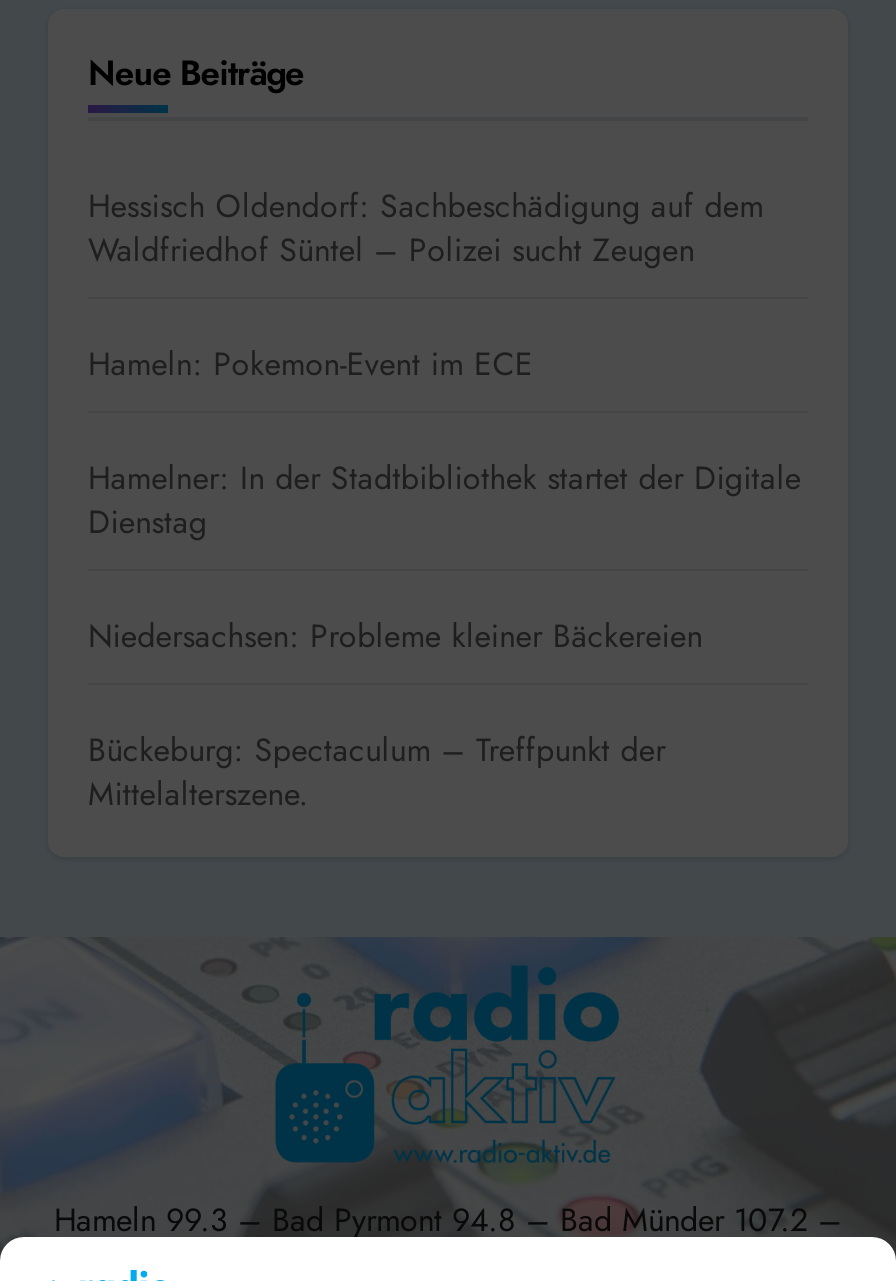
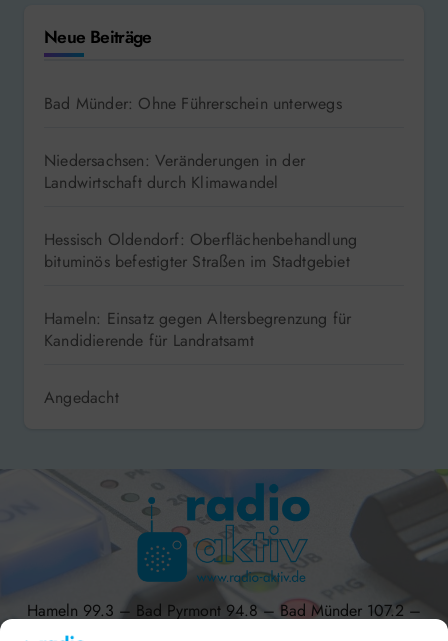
[88,184,764,274] Hessisch Oldendorf: Sachbeschädigung auf dem | Waldfriedhof Süntel – Polizei sucht Zeugen -> [44,92,342,115] Bad Münder: Ohne Führerschein unterwegs
[88,342,533,388] Hameln: Pokemon-Event im ECE -> [44,149,305,194] Niedersachsen: Veränderungen in der | Landwirtschaft durch Klimawandel
[88,456,801,546] Hamelner: In der Stadtbibliothek startet der Digitale | Dienstag -> [44,228,357,273] Hessisch Oldendorf: Oberflächenbehandlung | bituminös befestigter Straßen im Stadtgebiet
[88,614,703,660] Niedersachsen: Probleme kleiner Bäckereien -> [44,307,351,352] Hameln: Einsatz gegen Altersbegrenzung für | Kandidierende für Landratsamt
[88,728,666,818] Bückeburg: Spectaculum – Treffpunkt der | Mittelalterszene. -> [44,386,119,409] Angedacht

